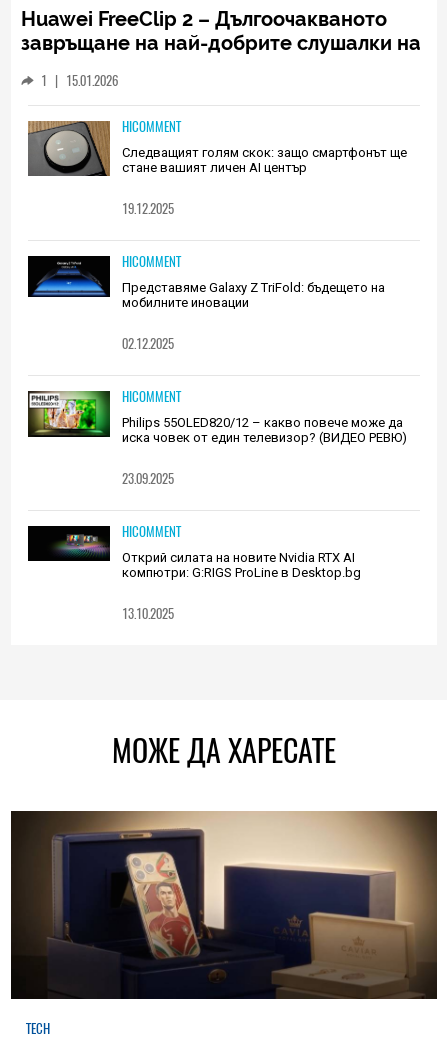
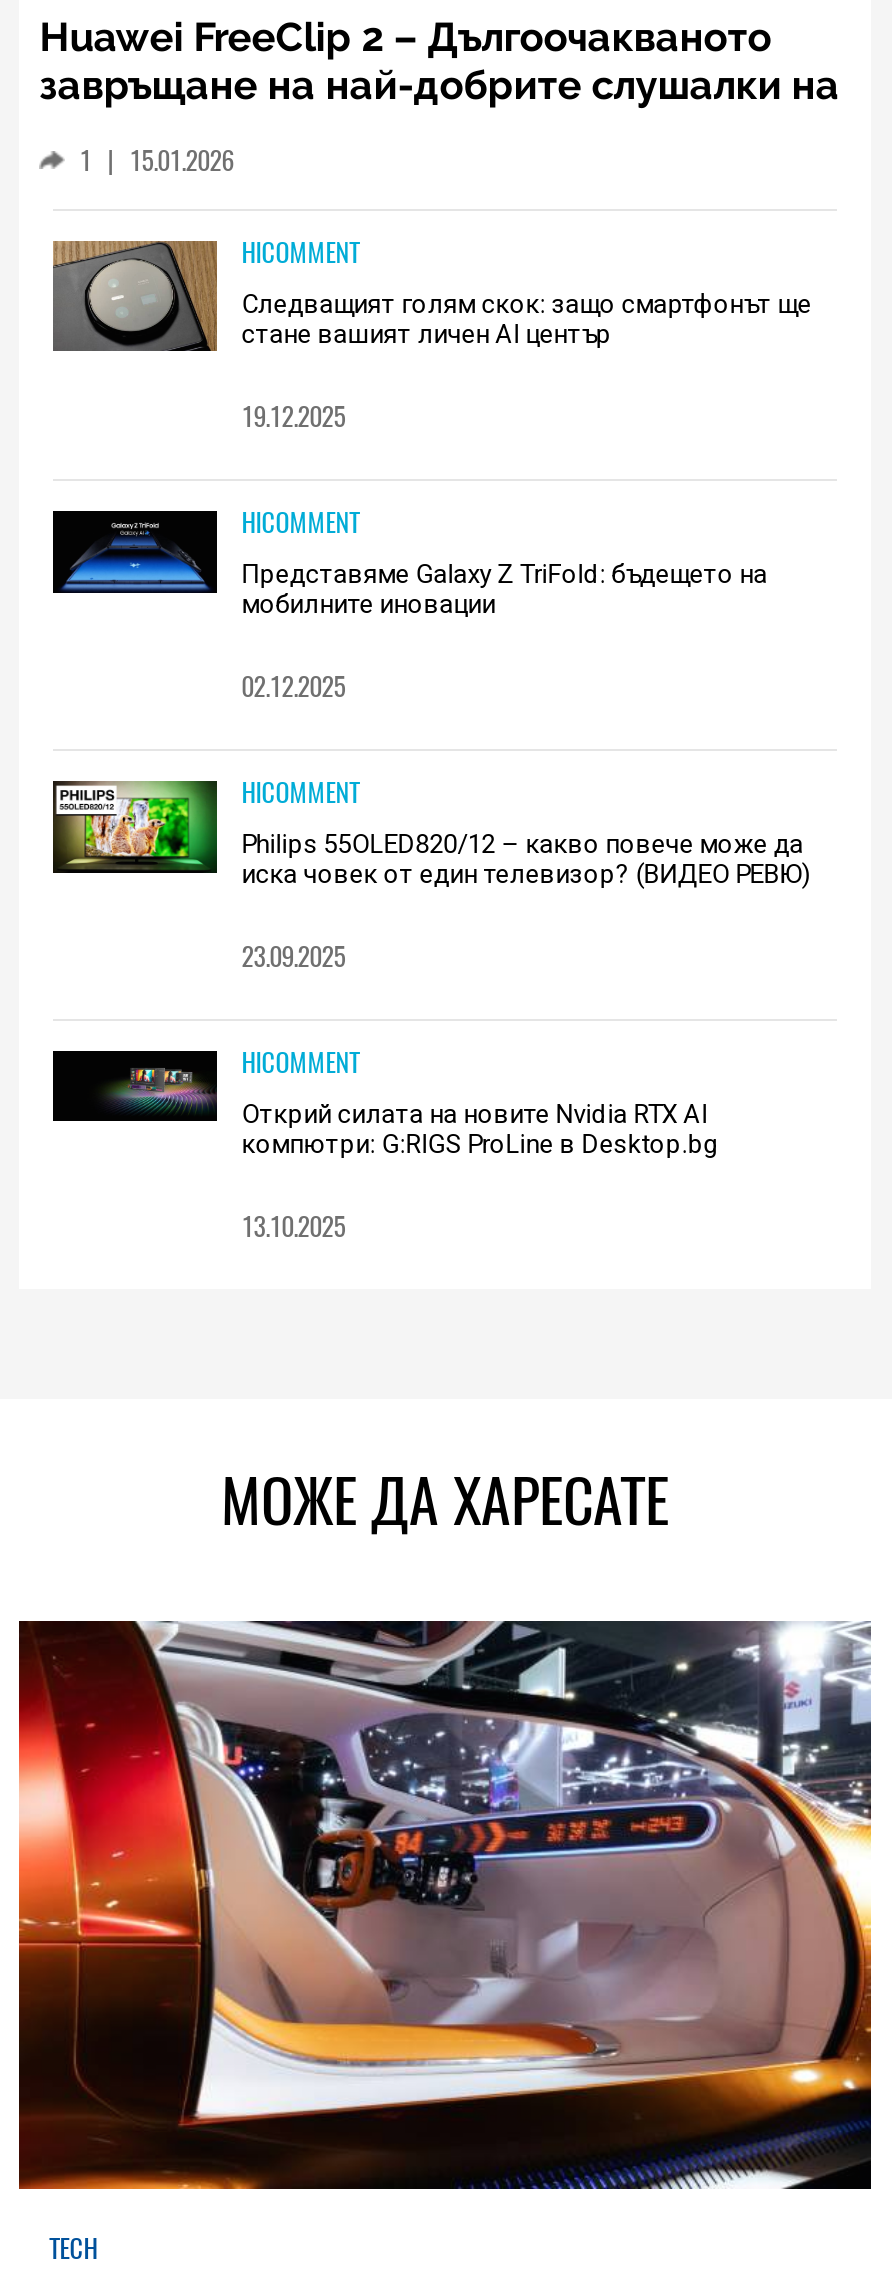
[10,810,438,1000] [image] -> [17,1619,873,2191] [image]

